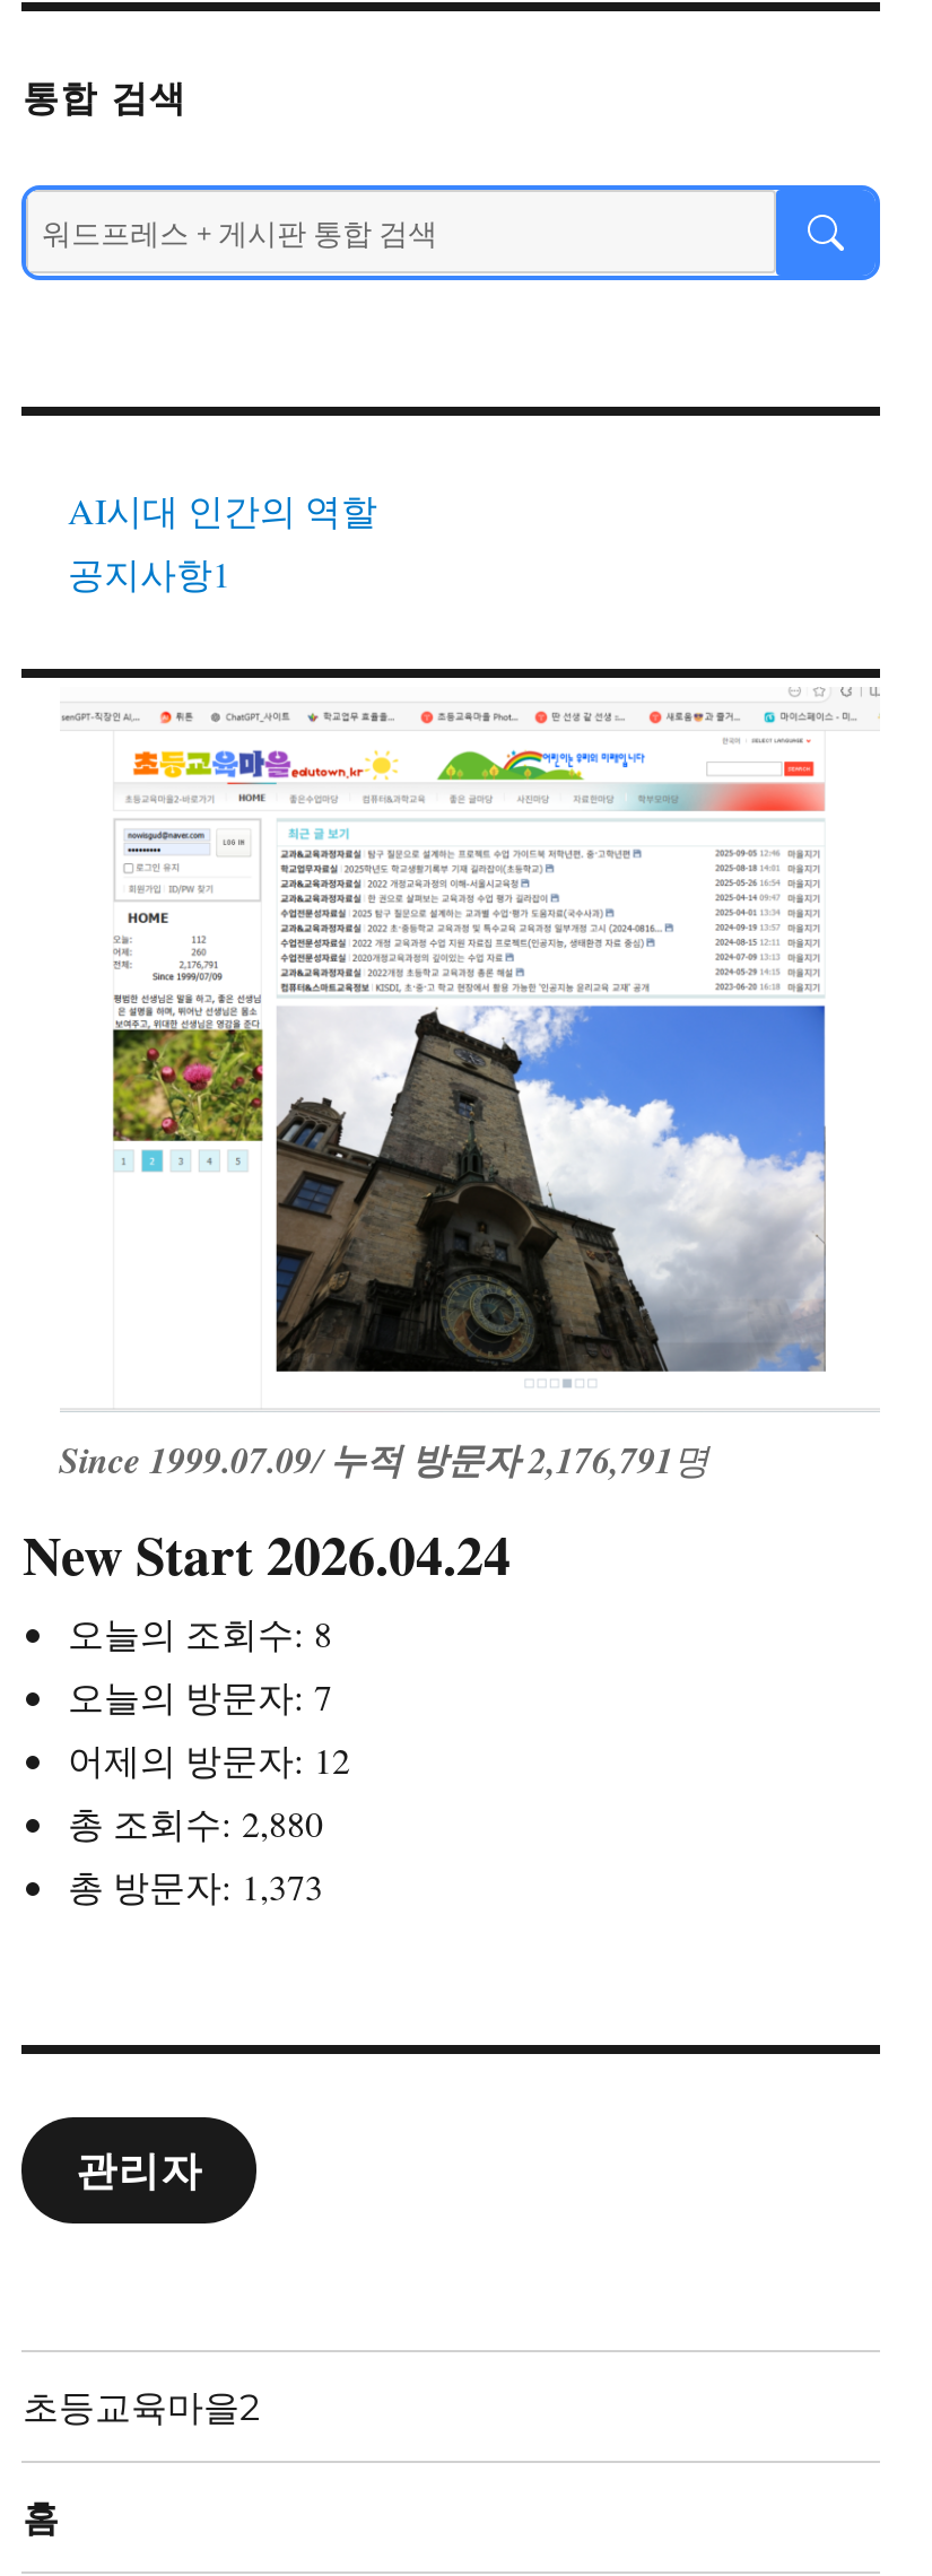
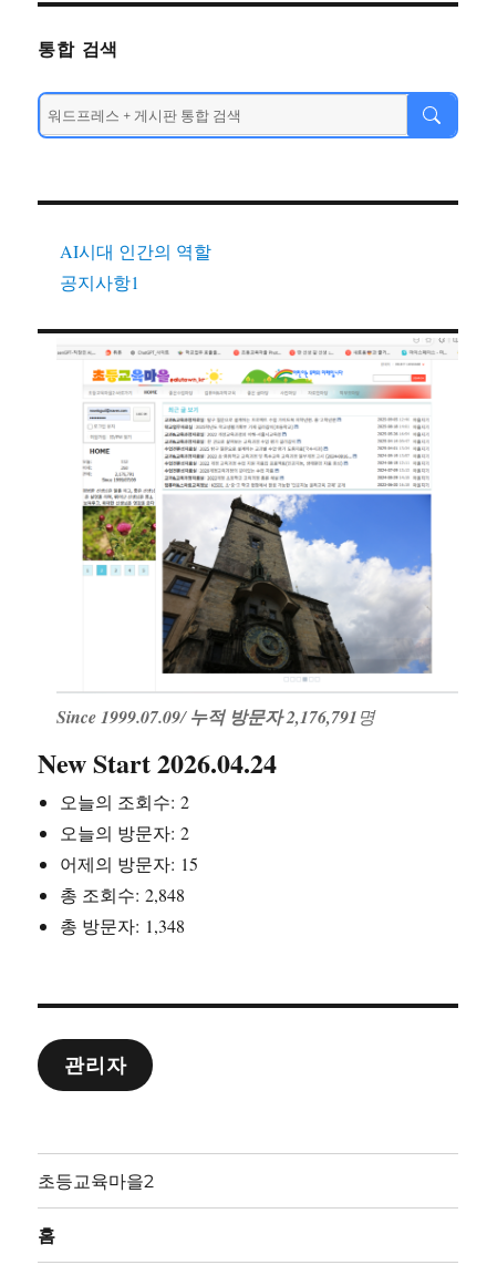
[68,1609,332,1657] 오늘의 조회수: 8 -> [60,790,190,813] 오늘의 조회수: 2
[68,1673,332,1720] 오늘의 방문자: 7 -> [60,821,190,844] 오늘의 방문자: 2
[68,1736,350,1783] 어제의 방문자: 12 -> [60,852,199,875] 어제의 방문자: 15
[68,1799,323,1847] 총 조회수: 2,880 -> [60,883,185,906] 총 조회수: 2,848
[68,1862,323,1910] 총 방문자: 1,373 -> [60,914,185,937] 총 방문자: 1,348

